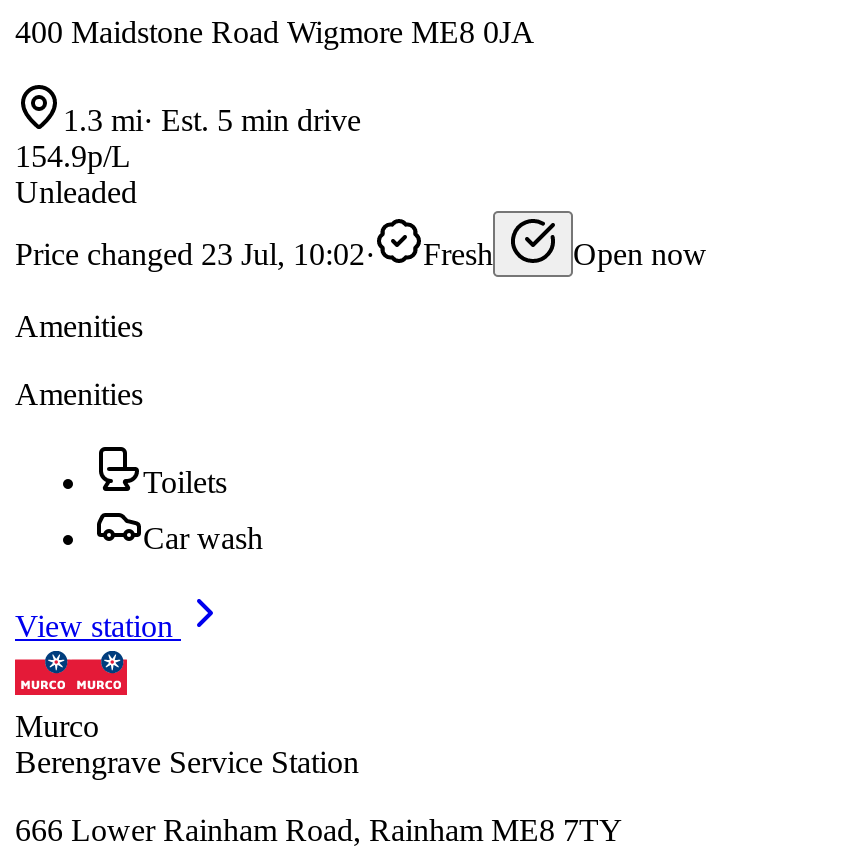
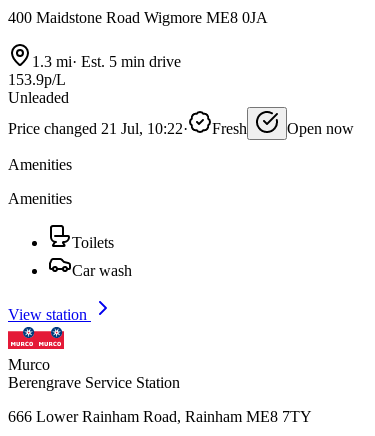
[15,140,131,174] 154.9p/L -> [8,71,66,88] 153.9p/L
[15,238,375,272] Price changed 23 Jul, 10:02· -> [8,120,188,137] Price changed 21 Jul, 10:22·

